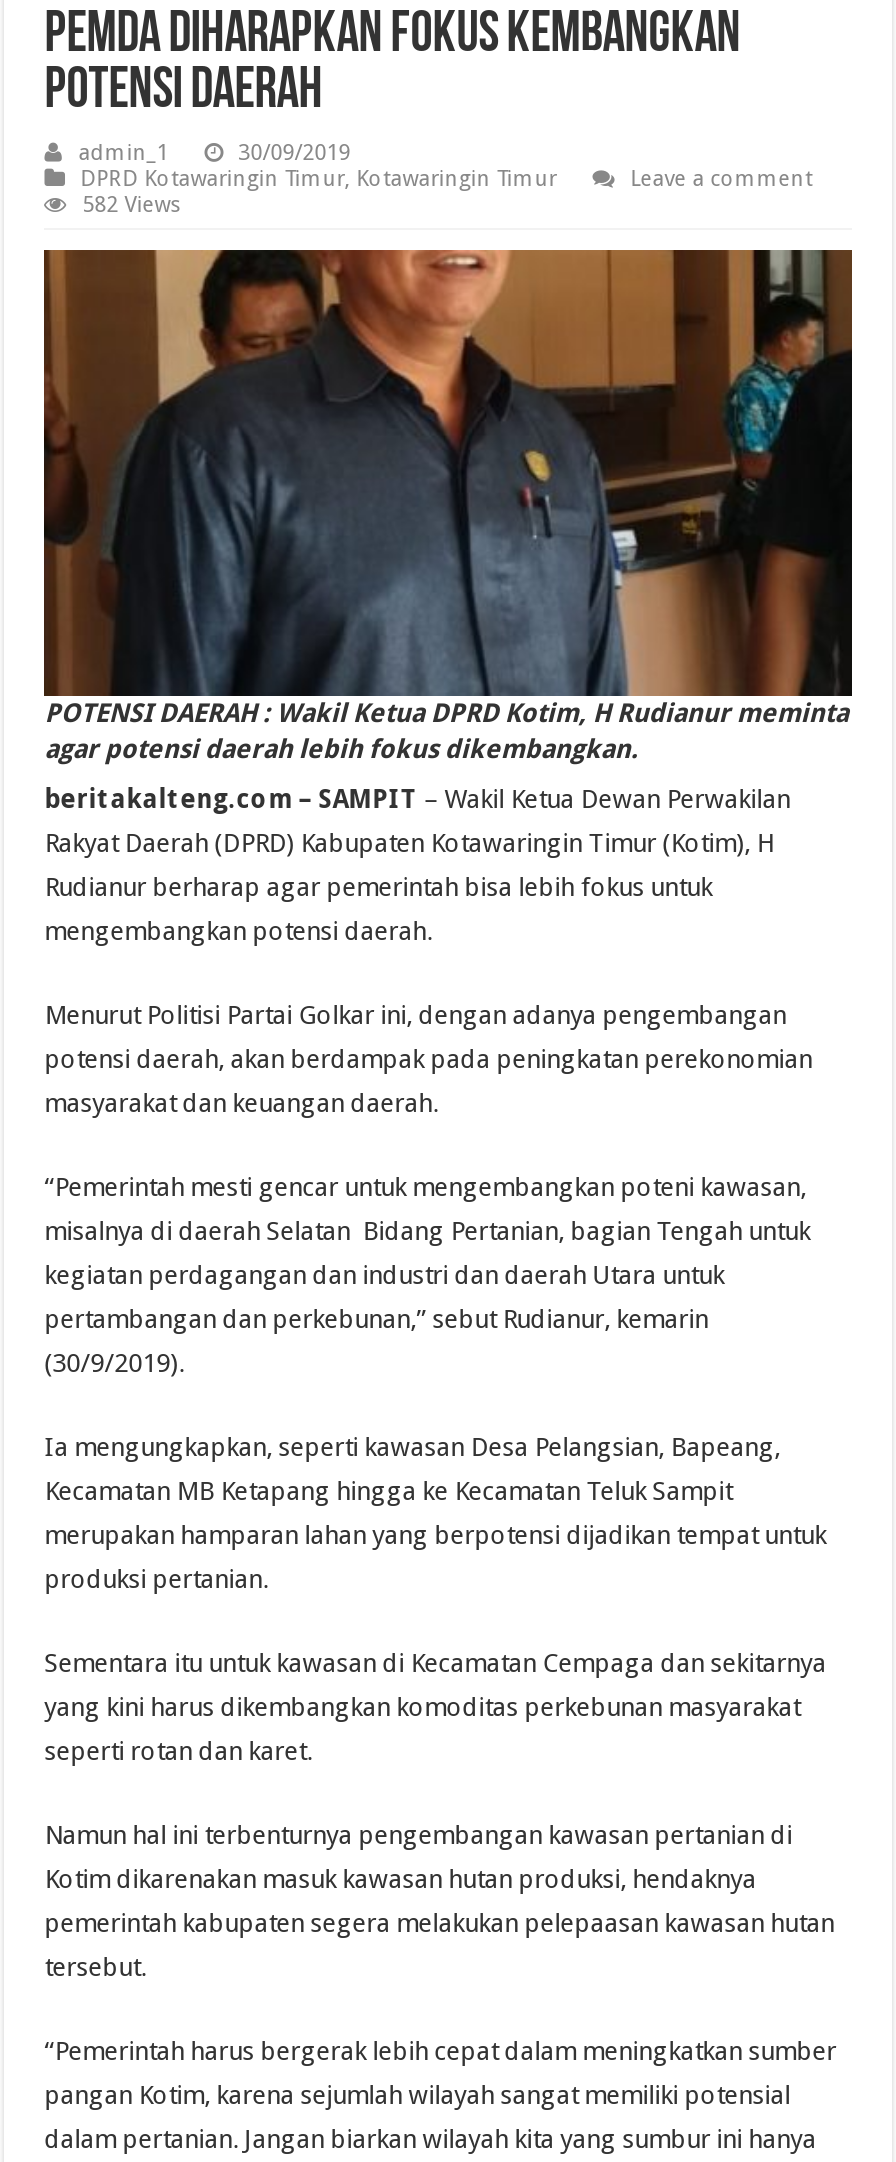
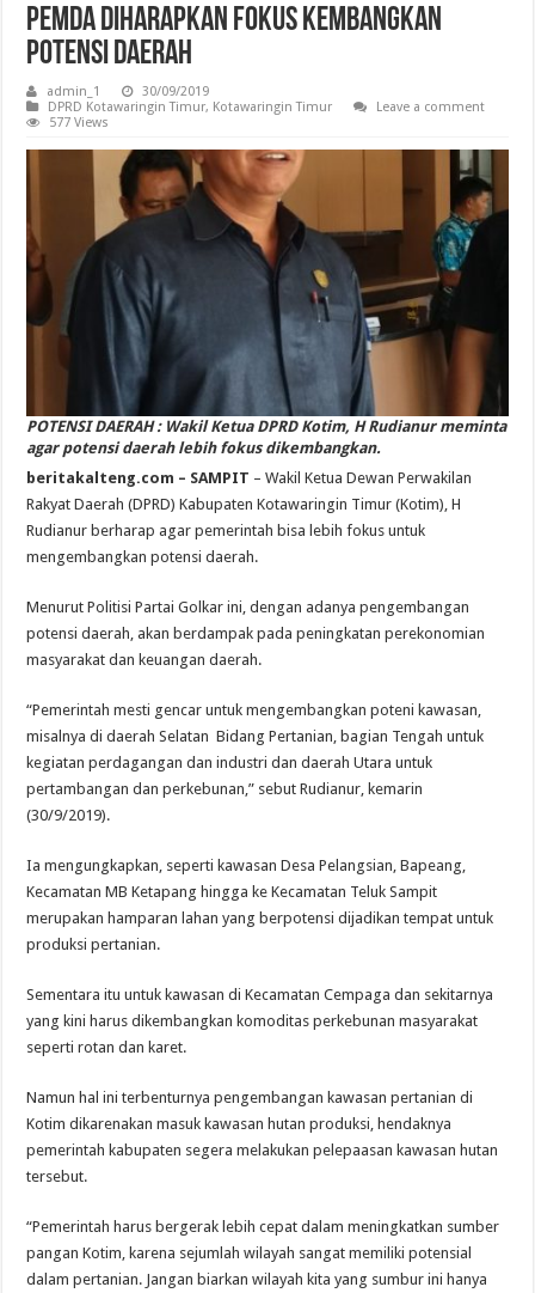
[82,192,182,218] 582 Views -> [49,115,109,130] 577 Views

